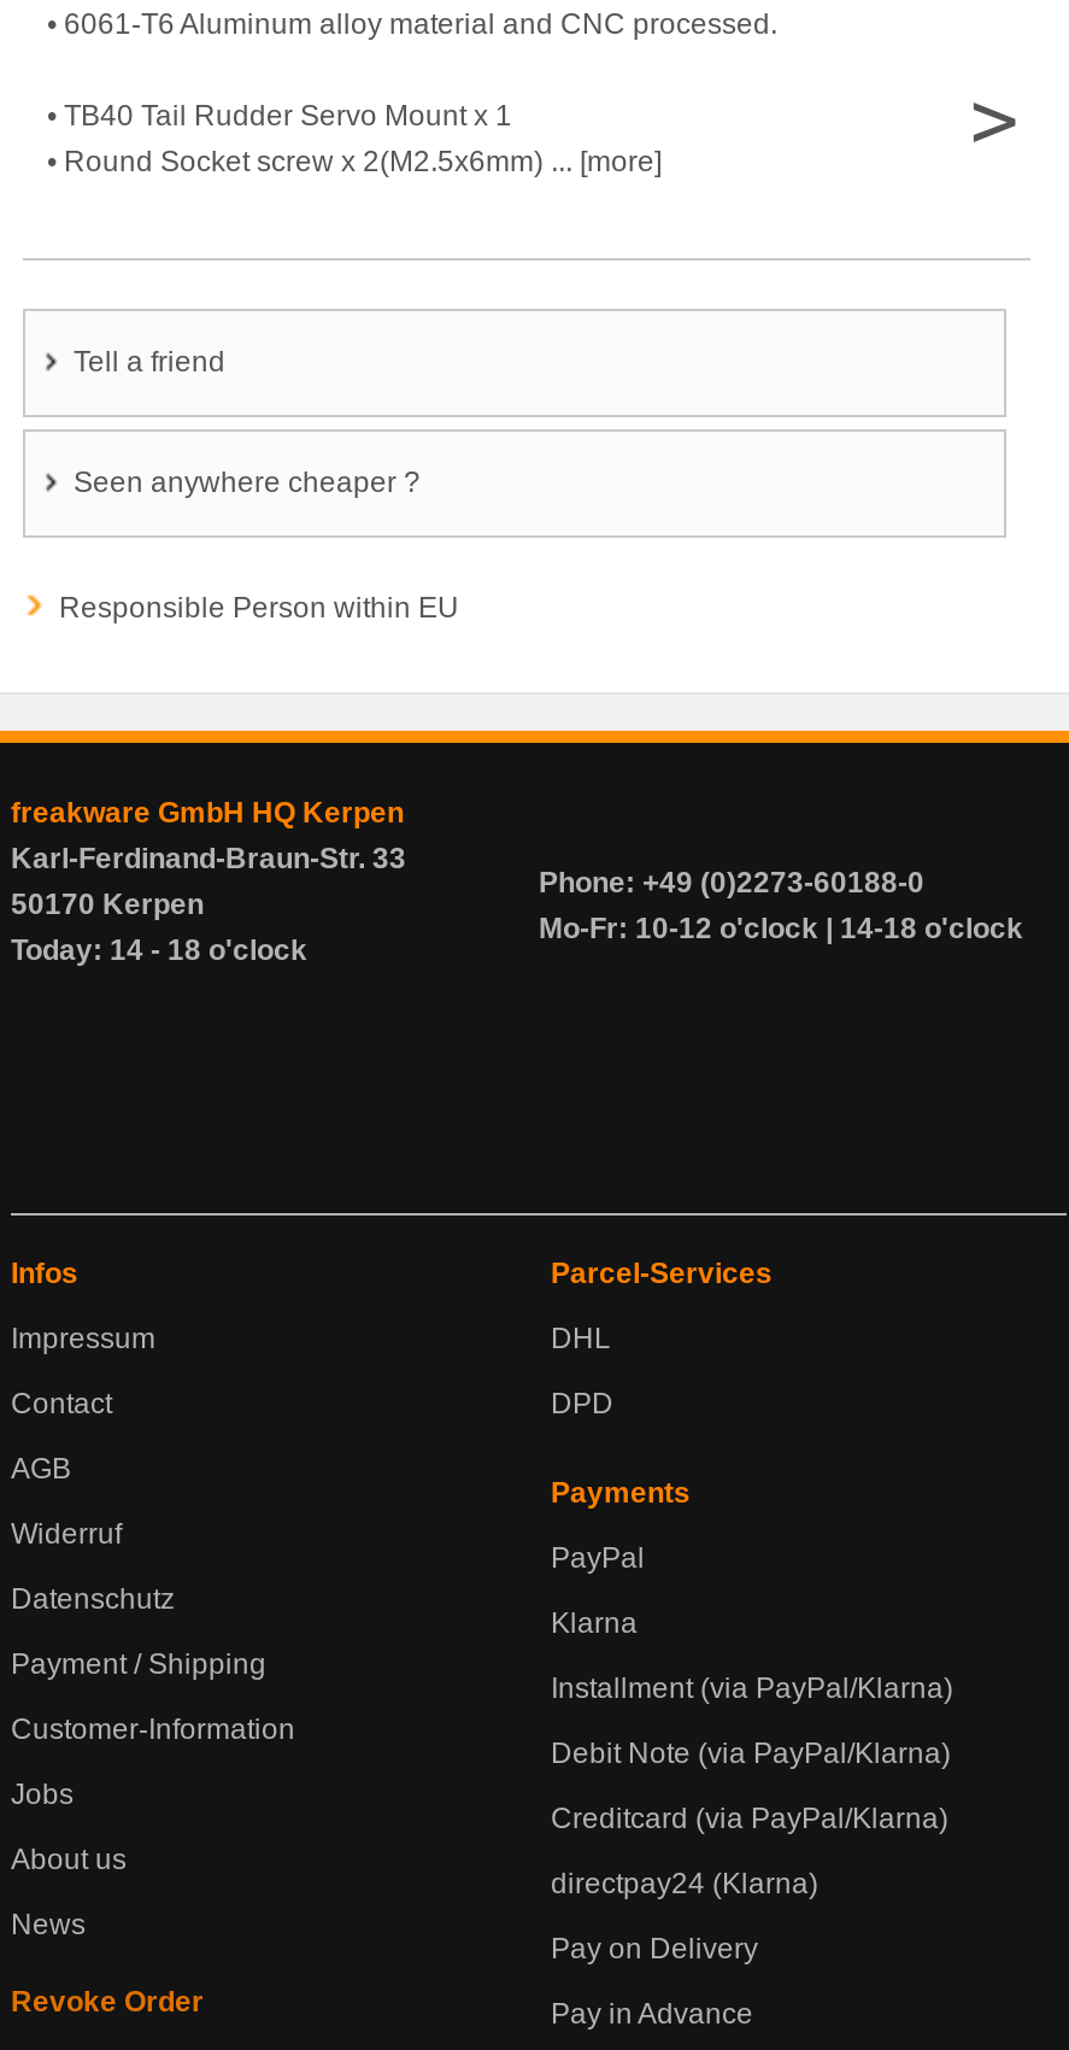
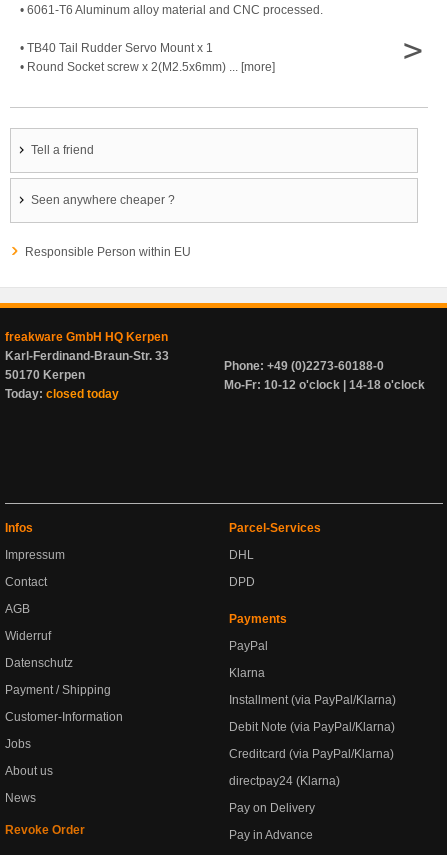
[11,933,307,967] Today: 14 - 18 o'clock -> [5,387,119,401] Today: closed today

